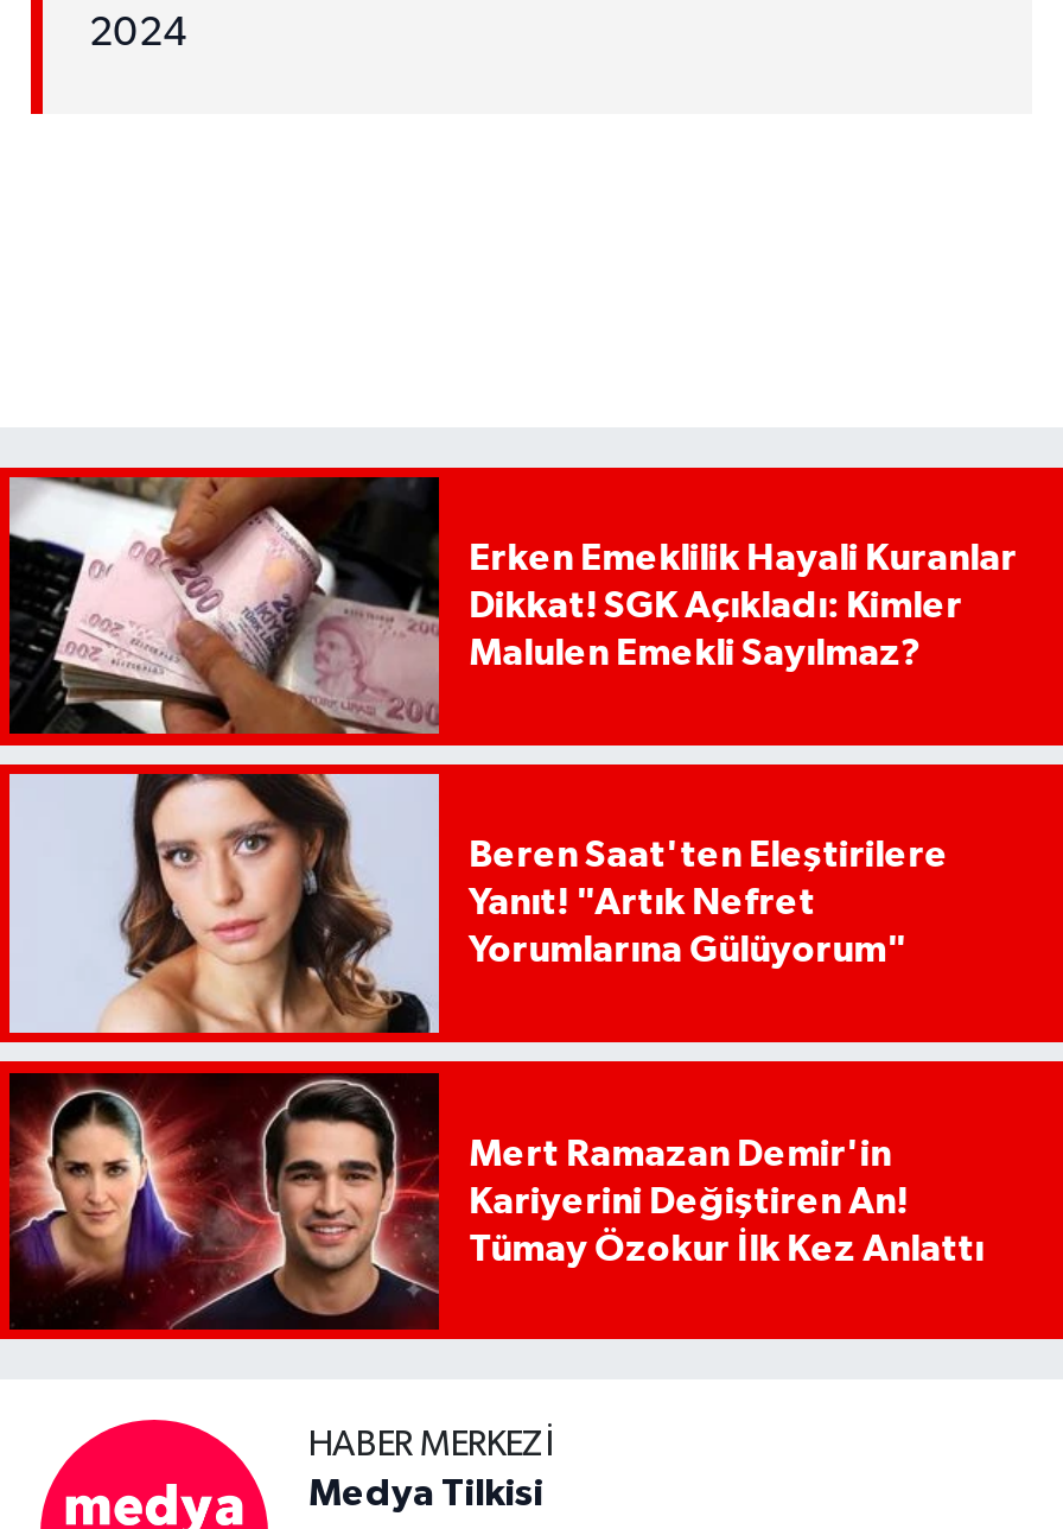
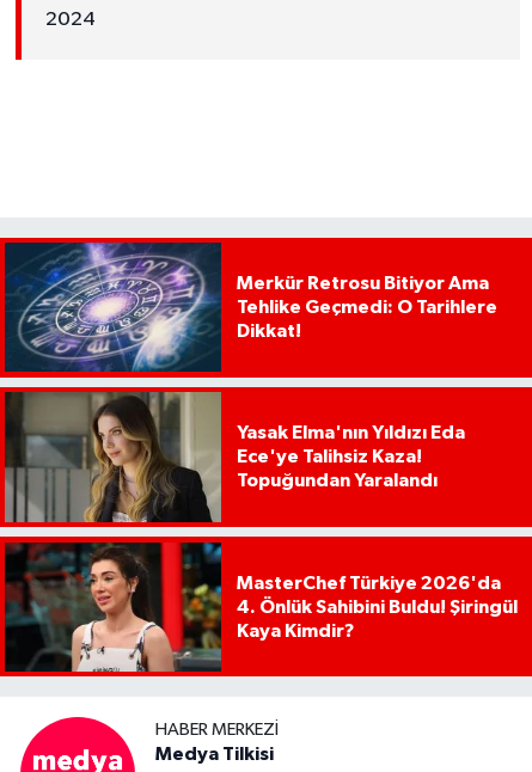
[7,475,1017,736] [image] | Erken Emeklilik Hayali Kuranlar | Dikkat! SGK Açıkladı: Kimler | Malulen Emekli Sayılmaz? -> [4,241,497,373] [image] | Merkür Retrosu Bitiyor Ama | Tehlike Geçmedi: O Tarihlere | Dikkat!
[7,772,948,1035] [image] | Beren Saat'ten Eleştirilere | Yanıt! "Artık Nefret | Yorumlarına Gülüyorum" -> [4,391,465,523] [image] | Yasak Elma'nın Yıldızı Eda | Ece'ye Talihsiz Kaza! | Topuğundan Yaralandı
[9,1071,984,1332] [image] | Mert Ramazan Demir'in | Kariyerini Değiştiren An! | Tümay Özokur İlk Kez Anlattı -> [5,541,517,673] [image] | MasterChef Türkiye 2026'da | 4. Önlük Sahibini Buldu! Şiringül | Kaya Kimdir?

